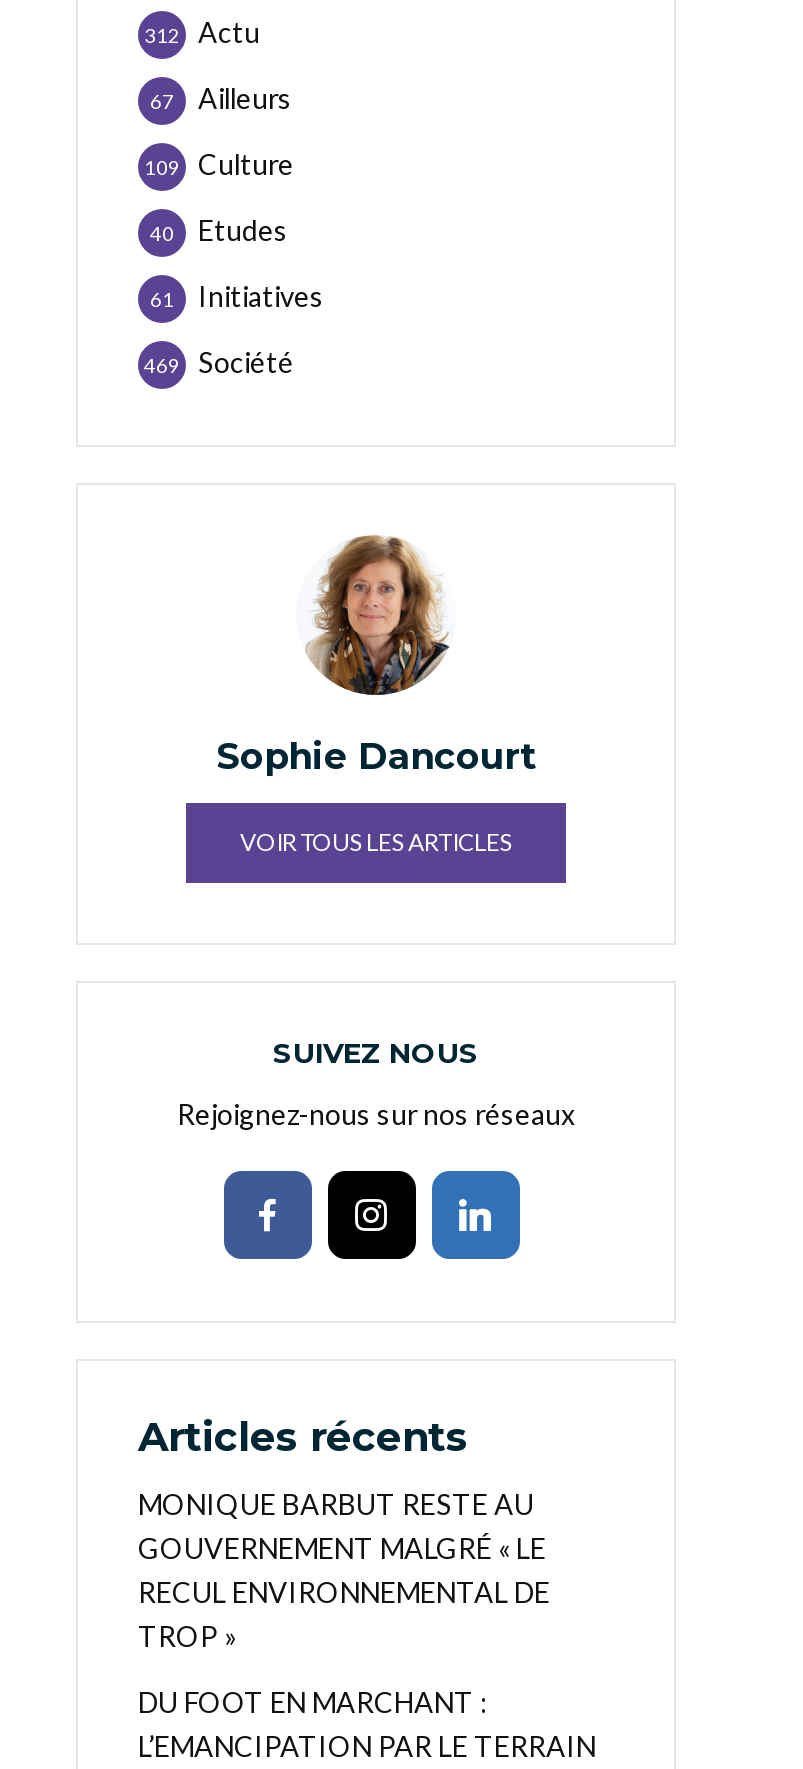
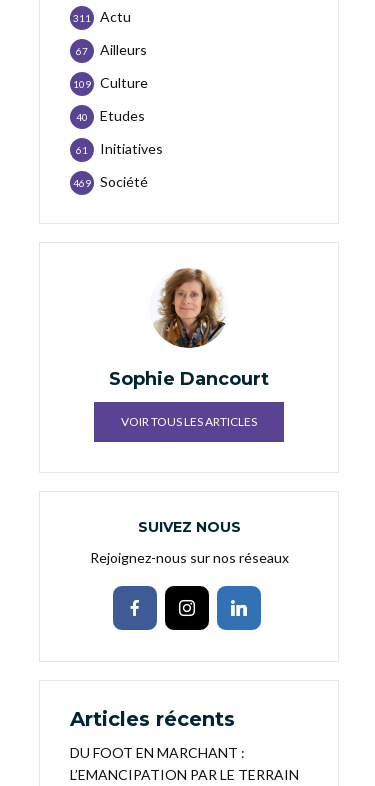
[144,15,260,49] 312 Actu -> [73,8,131,25] 311 Actu
[138,1487,550,1653] MONIQUE BARBUT RESTE AU | GOUVERNEMENT MALGRÉ « LE | RECUL ENVIRONNEMENTAL DE | TROP » -> none

